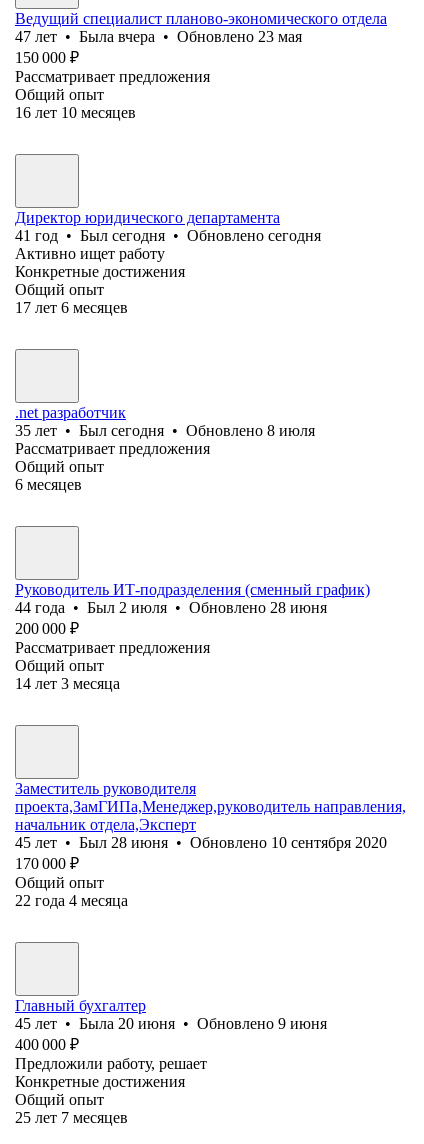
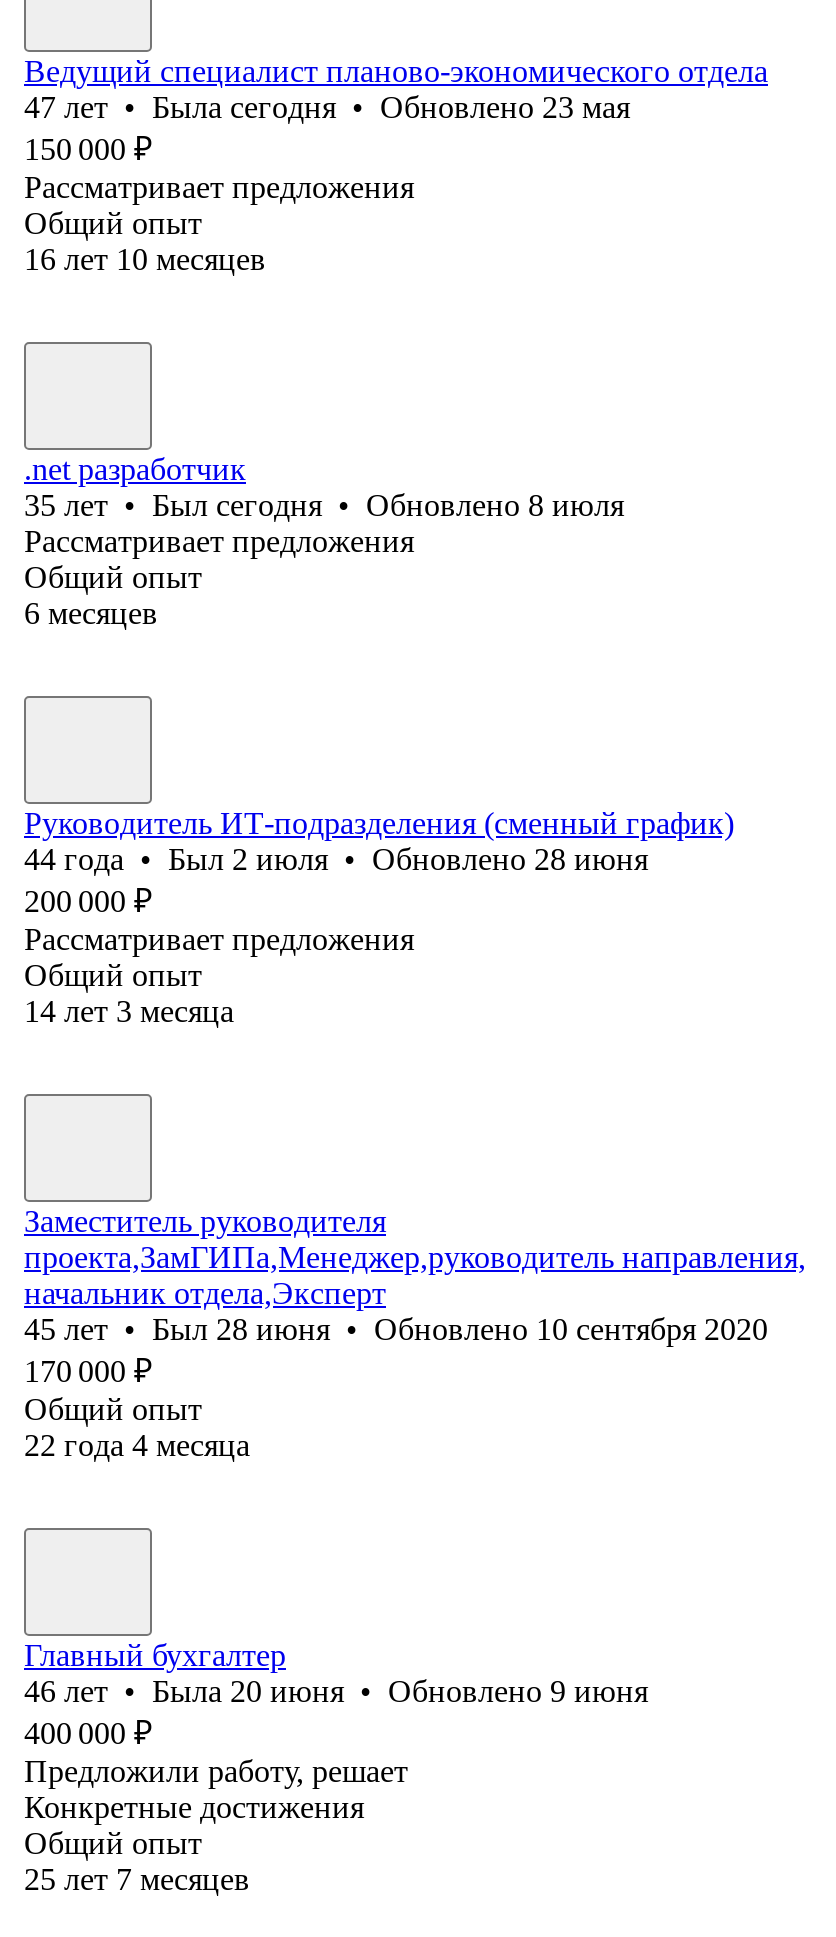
[15,28,302,45] 47 лет • Была вчера • Обновлено 23 мая -> [24,90,630,124] 47 лет • Была сегодня • Обновлено 23 мая
[15,209,321,316] Директор юридического департамента | 41 год • Был сегодня • Обновлено сегодня | Активно ищет работу | Конкретные достижения | Общий опыт | 17 лет 6 месяцев -> none
[15,1015,327,1032] 45 лет • Была 20 июня • Обновлено 9 июня -> [24,1674,648,1708] 46 лет • Была 20 июня • Обновлено 9 июня

